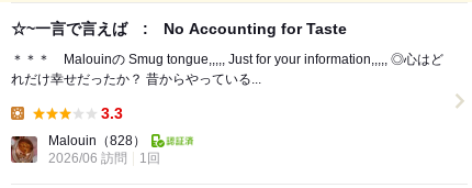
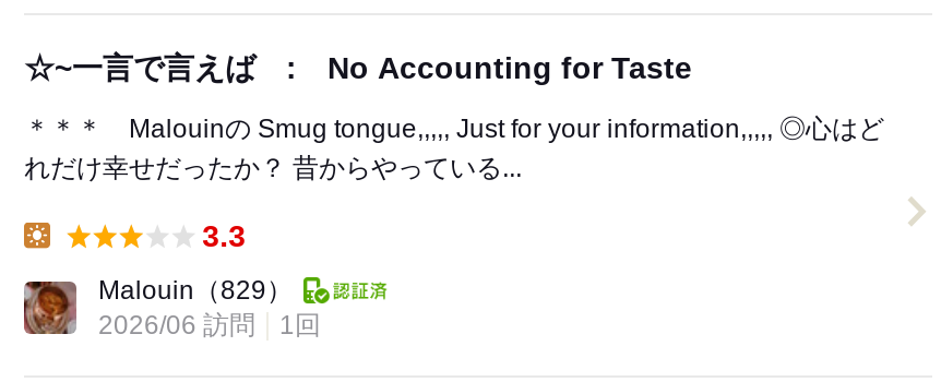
[48,133,146,149] Malouin（828） -> [98,276,293,306] Malouin（829）

